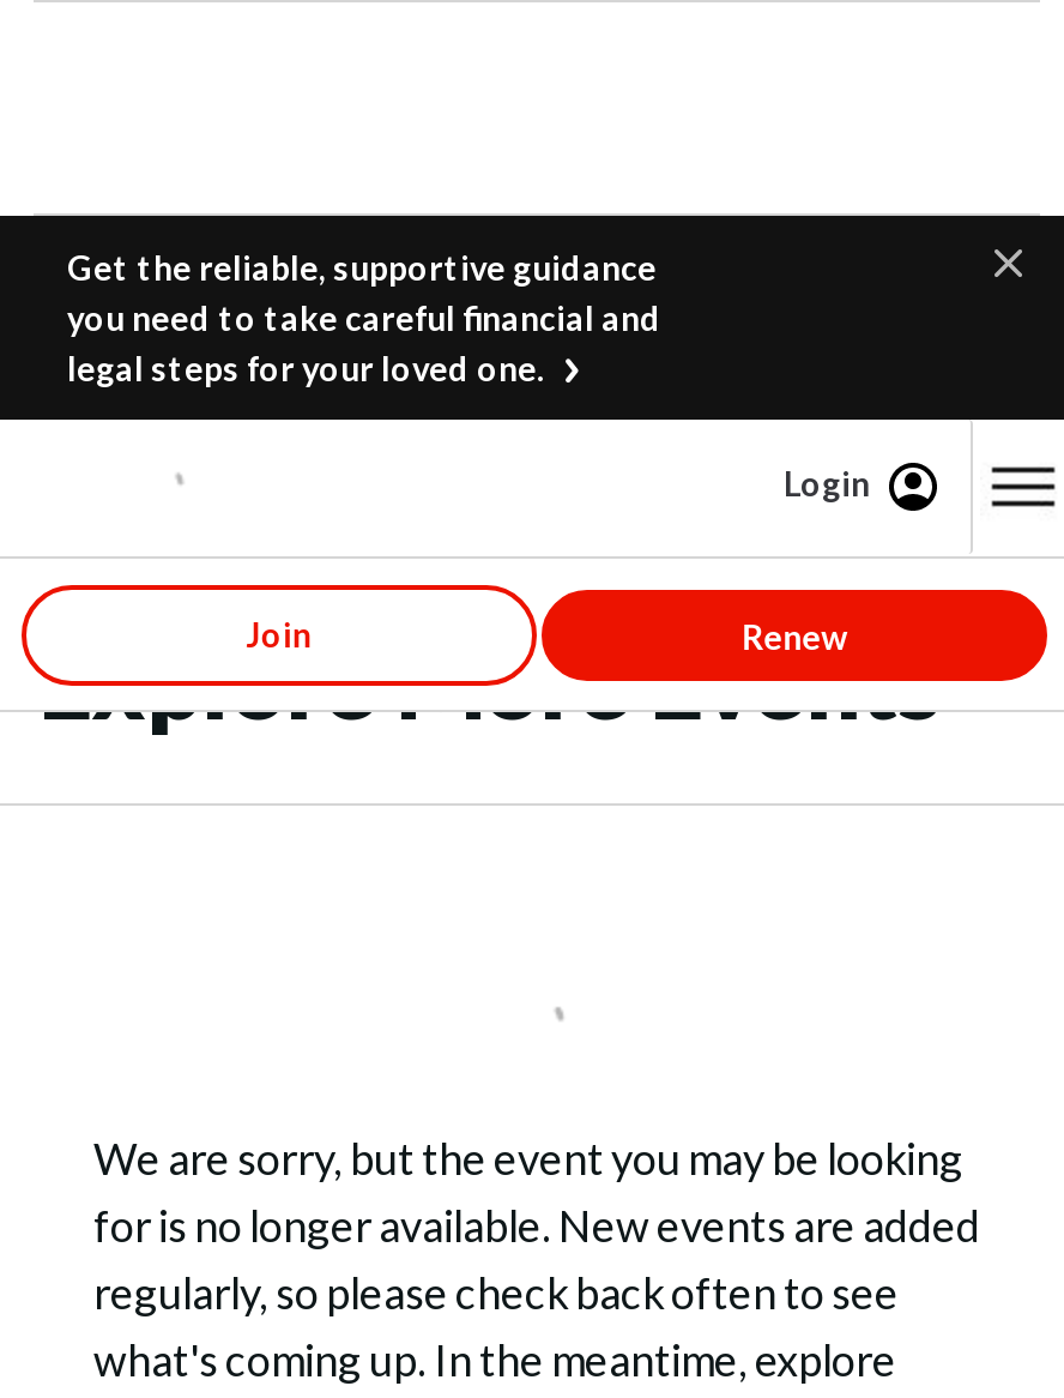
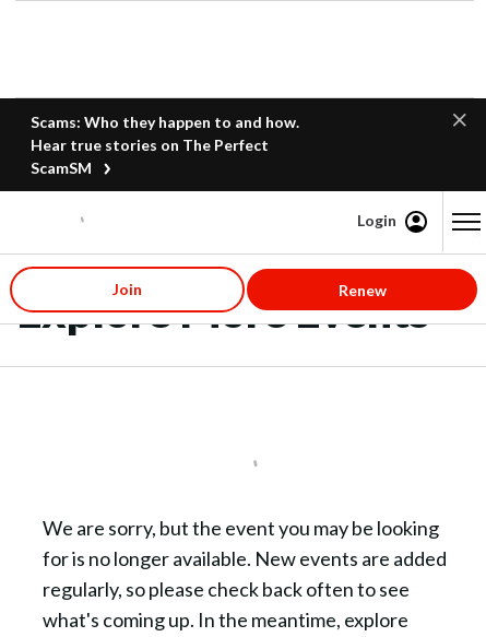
[67,247,661,388] Get the reliable, supportive guidance | you need to take careful financial and | legal steps for your loved one. -> [31,113,299,177] Scams: Who they happen to and how. | Hear true stories on The Perfect | ScamSM

